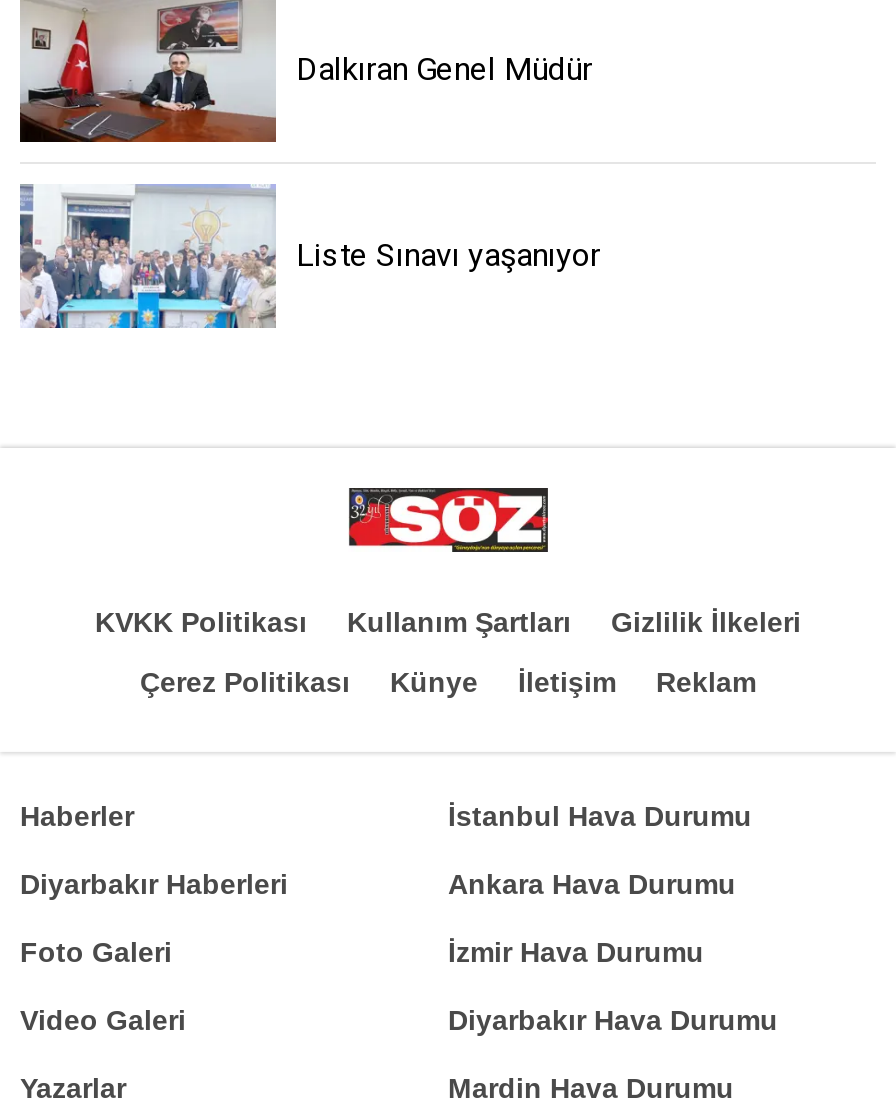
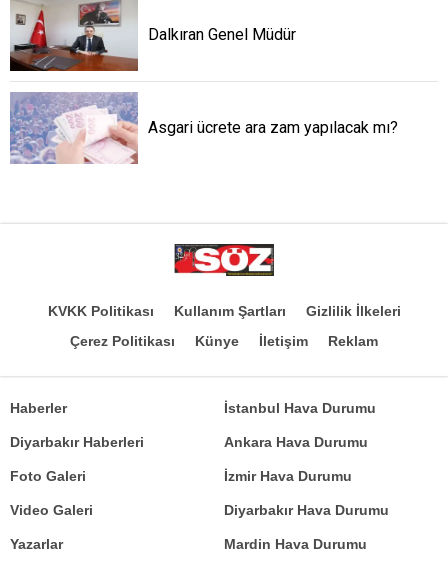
[18,186,600,330] [image] | Liste Sınavı yaşanıyor -> [9,92,398,164] [image] | Asgari ücrete ara zam yapılacak mı?

